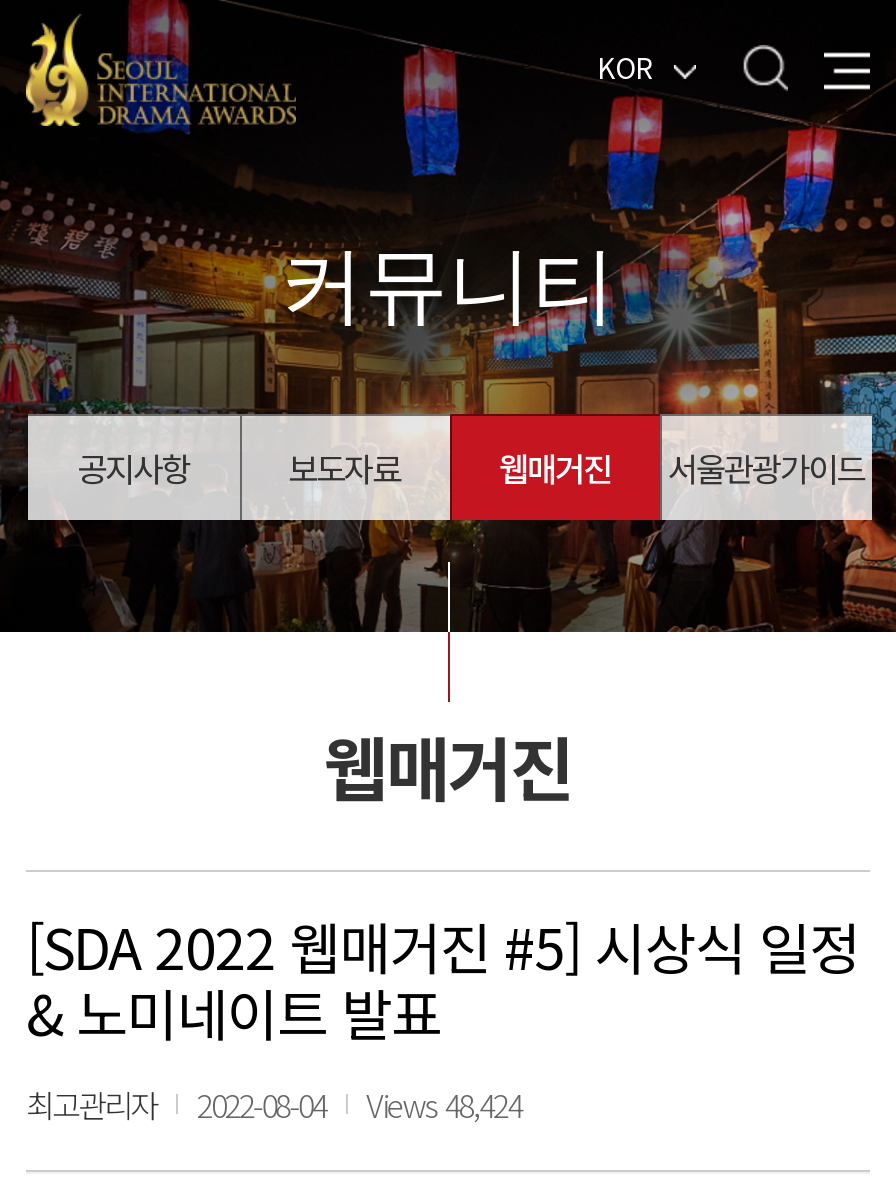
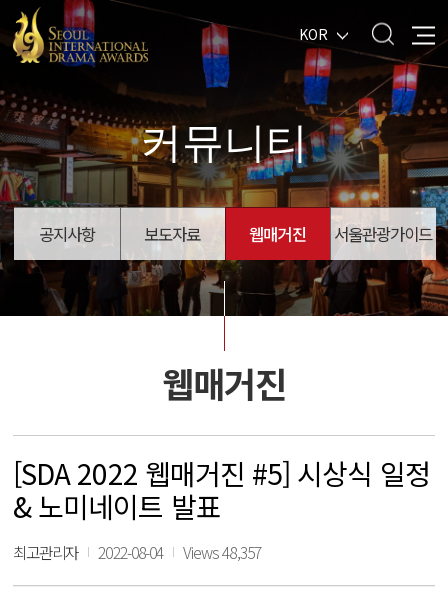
[26,1082,522,1128] 최고관리자 2022-08-04 Views 48,424 -> [13,541,261,564] 최고관리자 2022-08-04 Views 48,357

